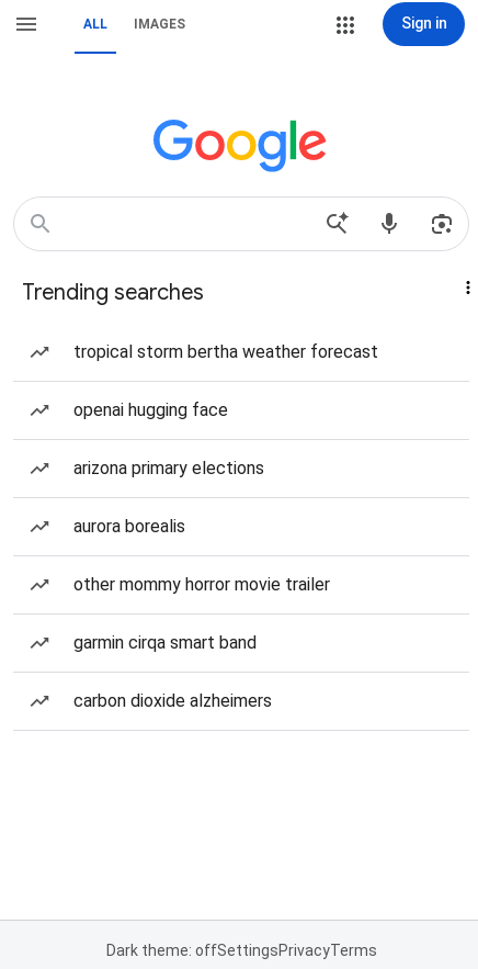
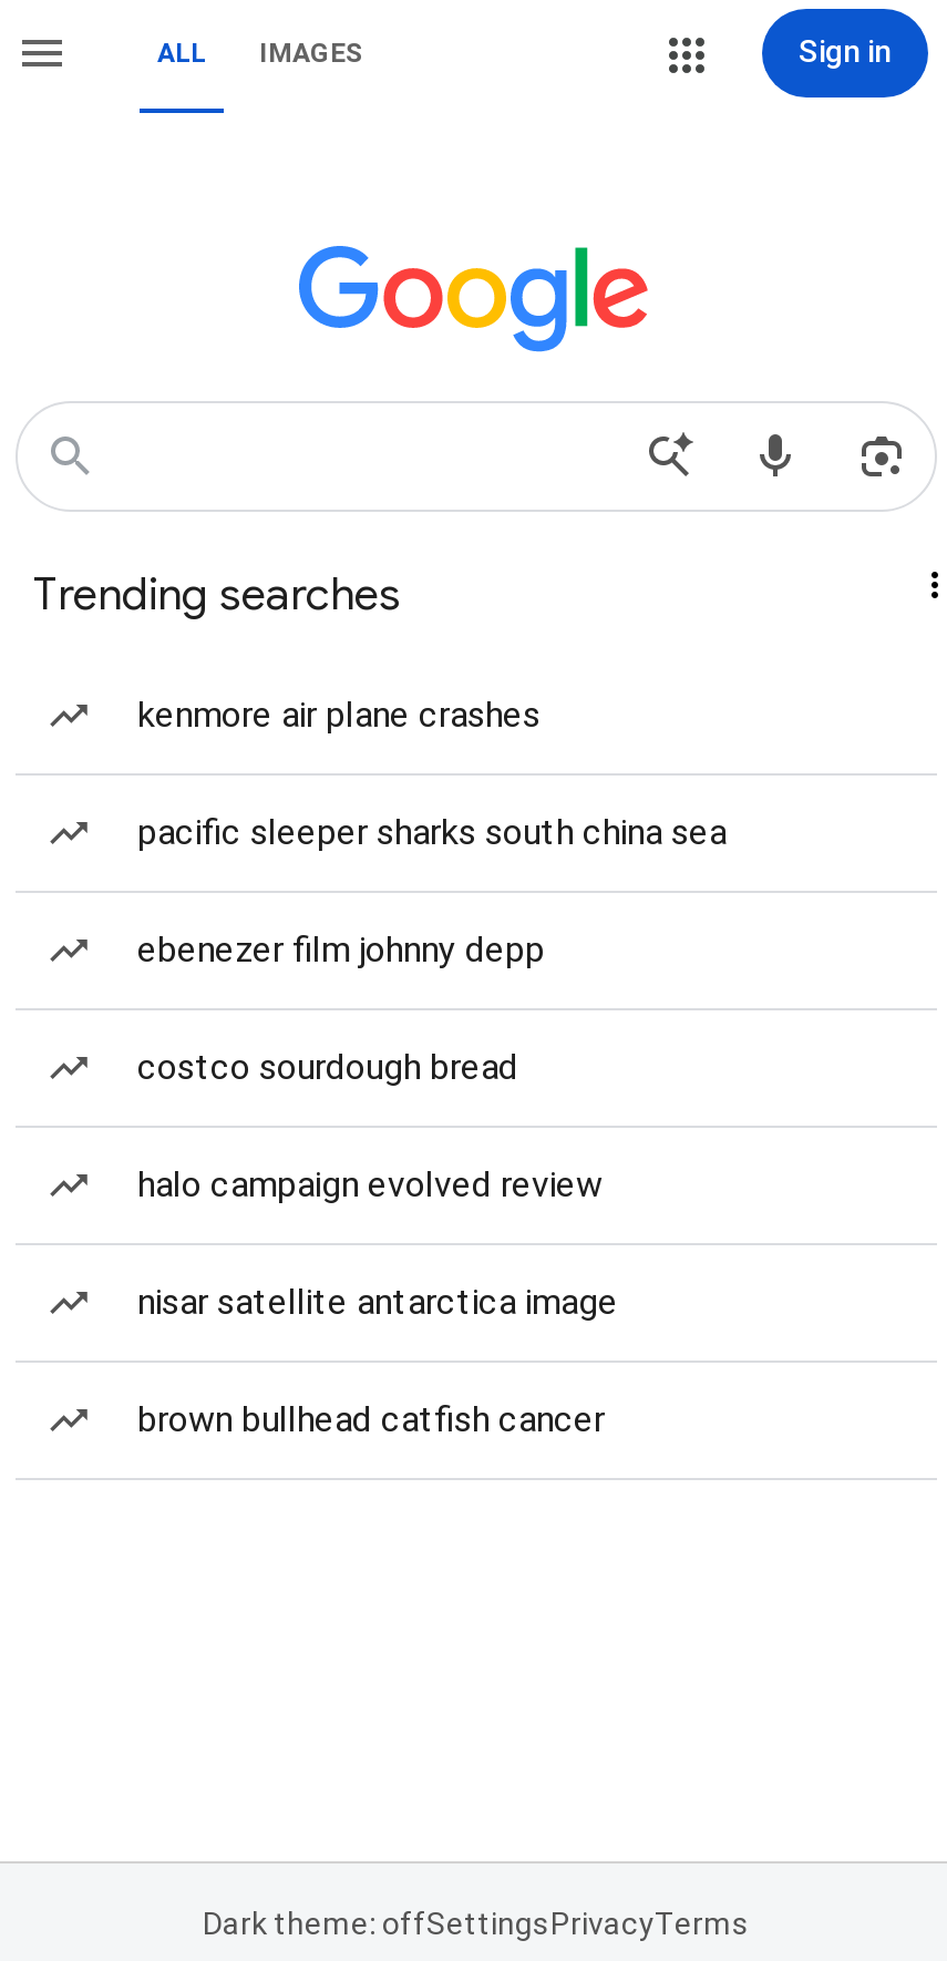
[73,341,378,362] tropical storm bertha weather forecast -> [137,694,541,736] kenmore air plane crashes
[73,399,228,420] openai hugging face -> [137,811,727,853] pacific sleeper sharks south china sea
[73,458,264,478] arizona primary elections -> [137,928,545,971] ebenezer film johnny depp
[73,516,185,537] aurora borealis -> [137,1046,518,1088] costco sourdough bread
[73,574,330,595] other mommy horror movie trailer -> [137,1163,603,1205] halo campaign evolved review
[73,632,257,653] garmin cirqa smart band -> [137,1281,618,1323] nisar satellite antarctica image
[73,690,272,711] carbon dioxide alzheimers -> [137,1398,605,1440] brown bullhead catfish cancer

